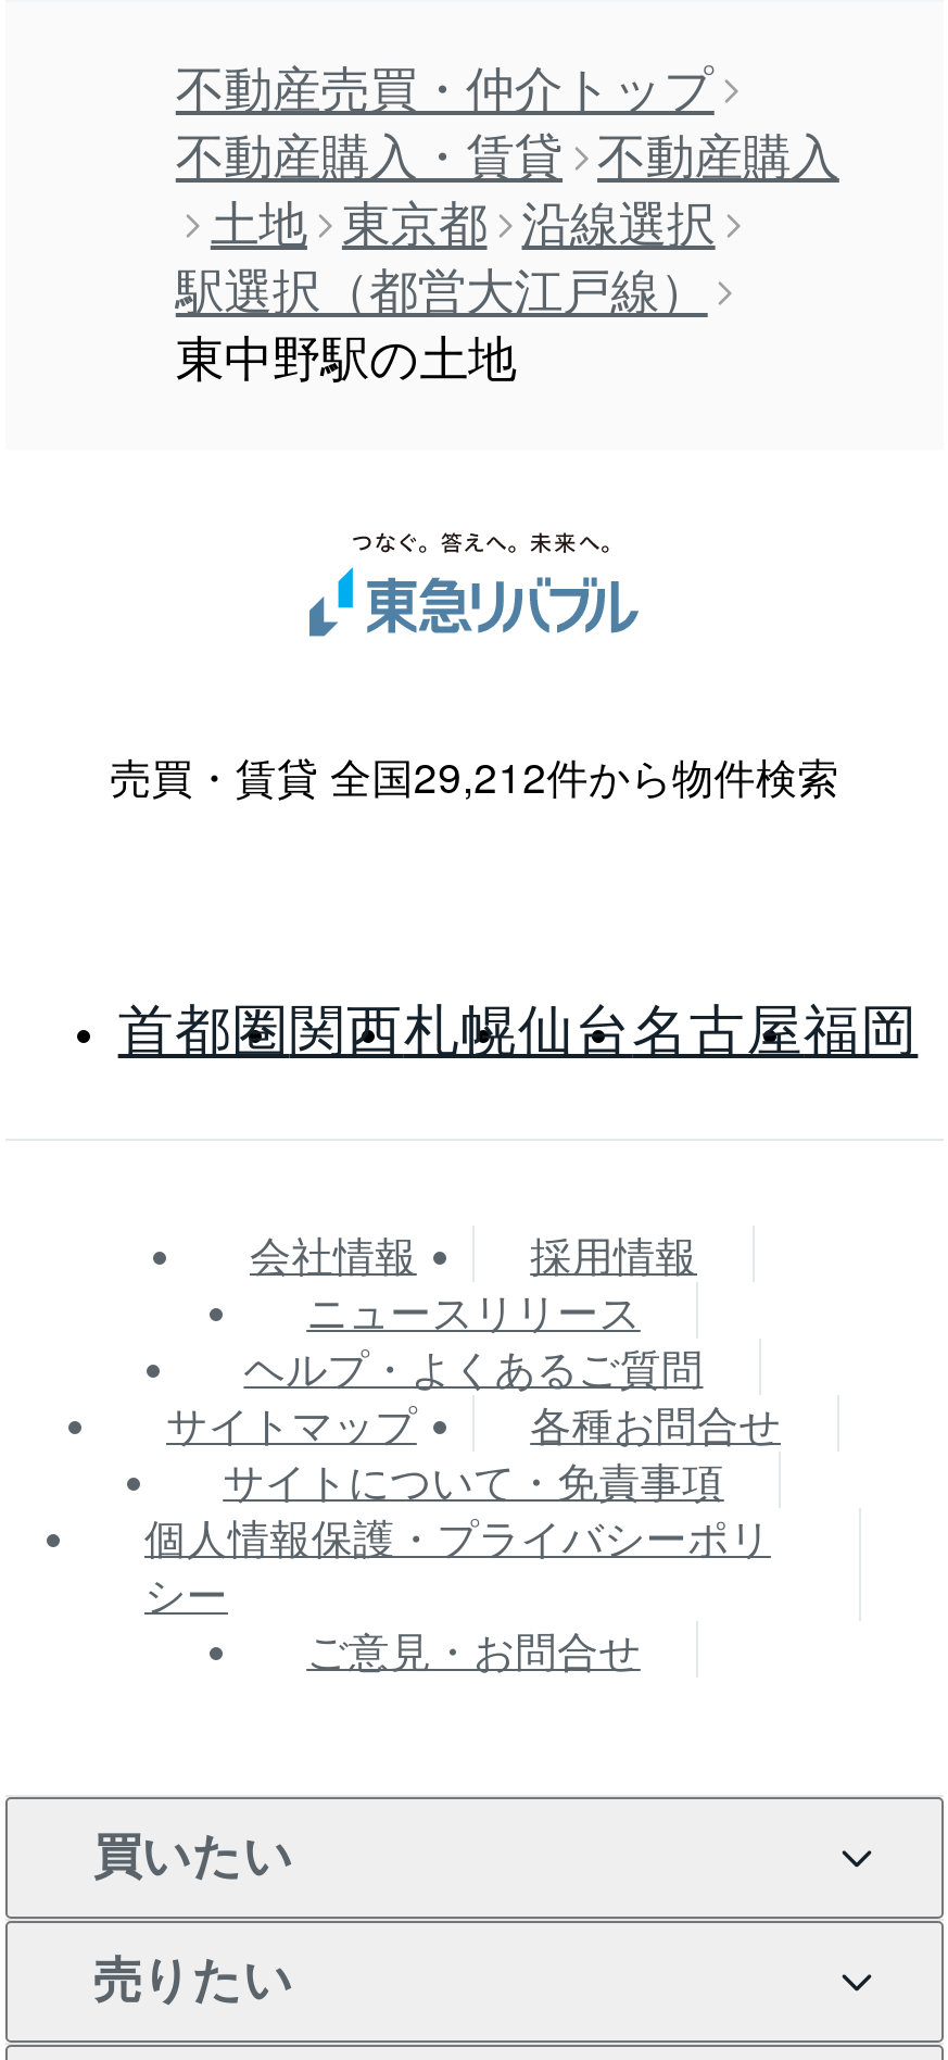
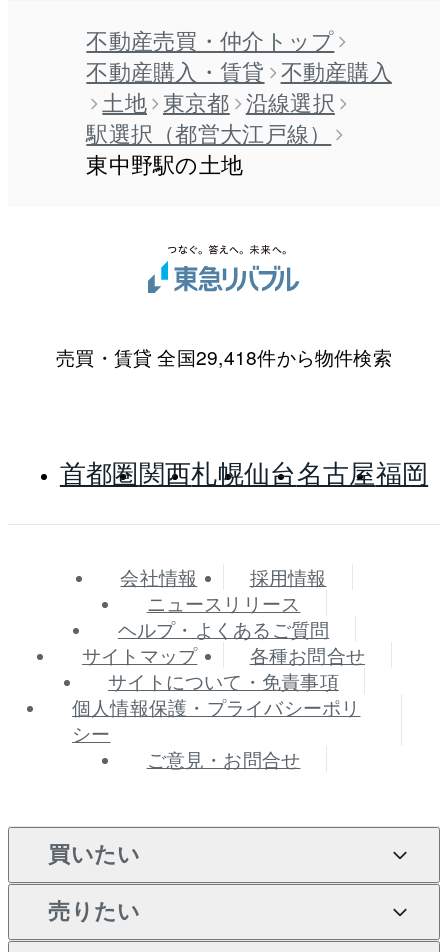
[110,746,839,804] 売買・賃貸 全国29,212件から物件検索 -> [56,343,392,370] 売買・賃貸 全国29,418件から物件検索

